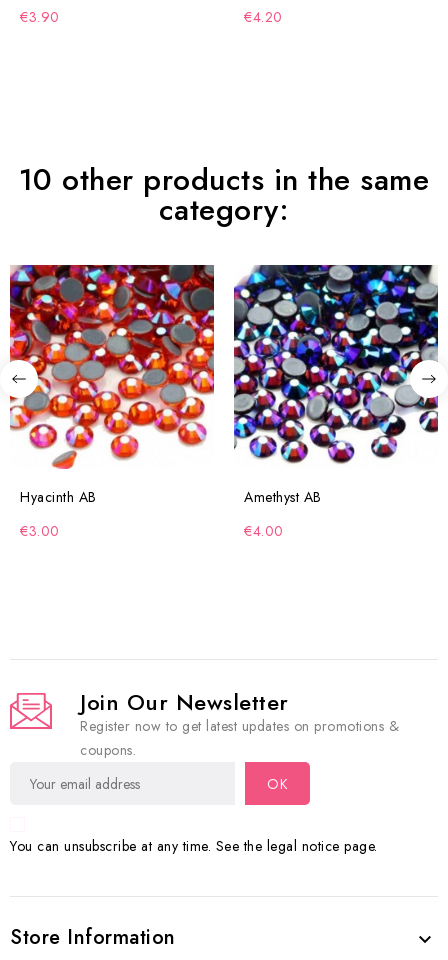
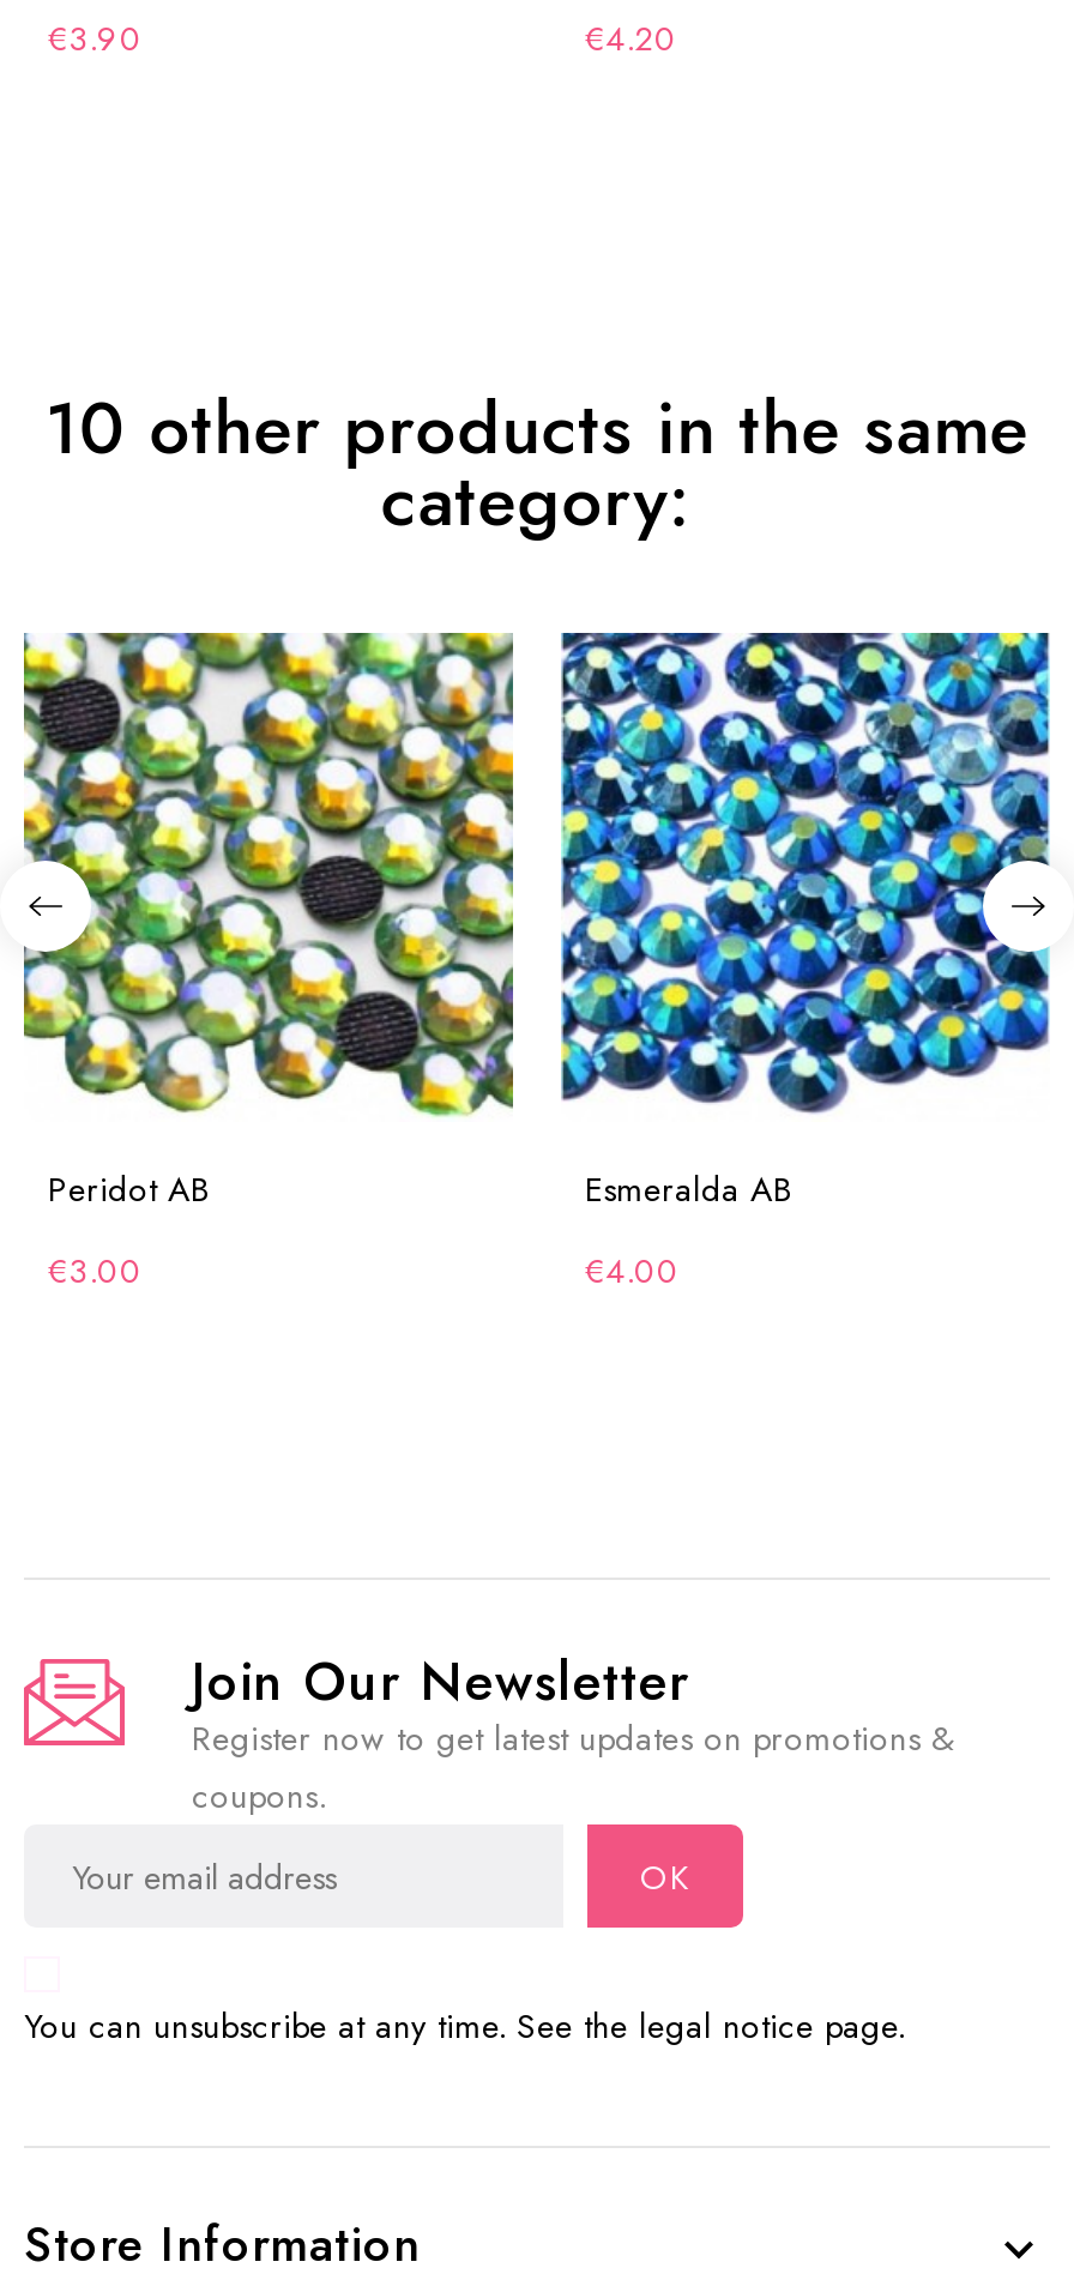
[9,264,215,507] [image] | Hyacinth AB -> [22,631,515,1214] [image] | Peridot AB
[233,264,439,507] [image] | Amethyst AB -> [559,631,1050,1214] [image] | Esmeralda AB

